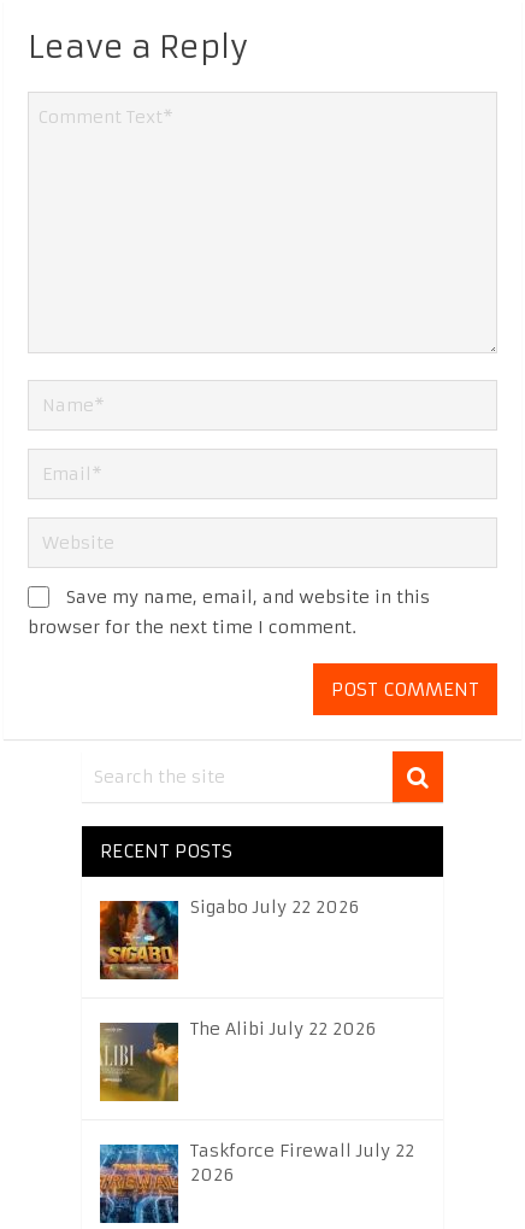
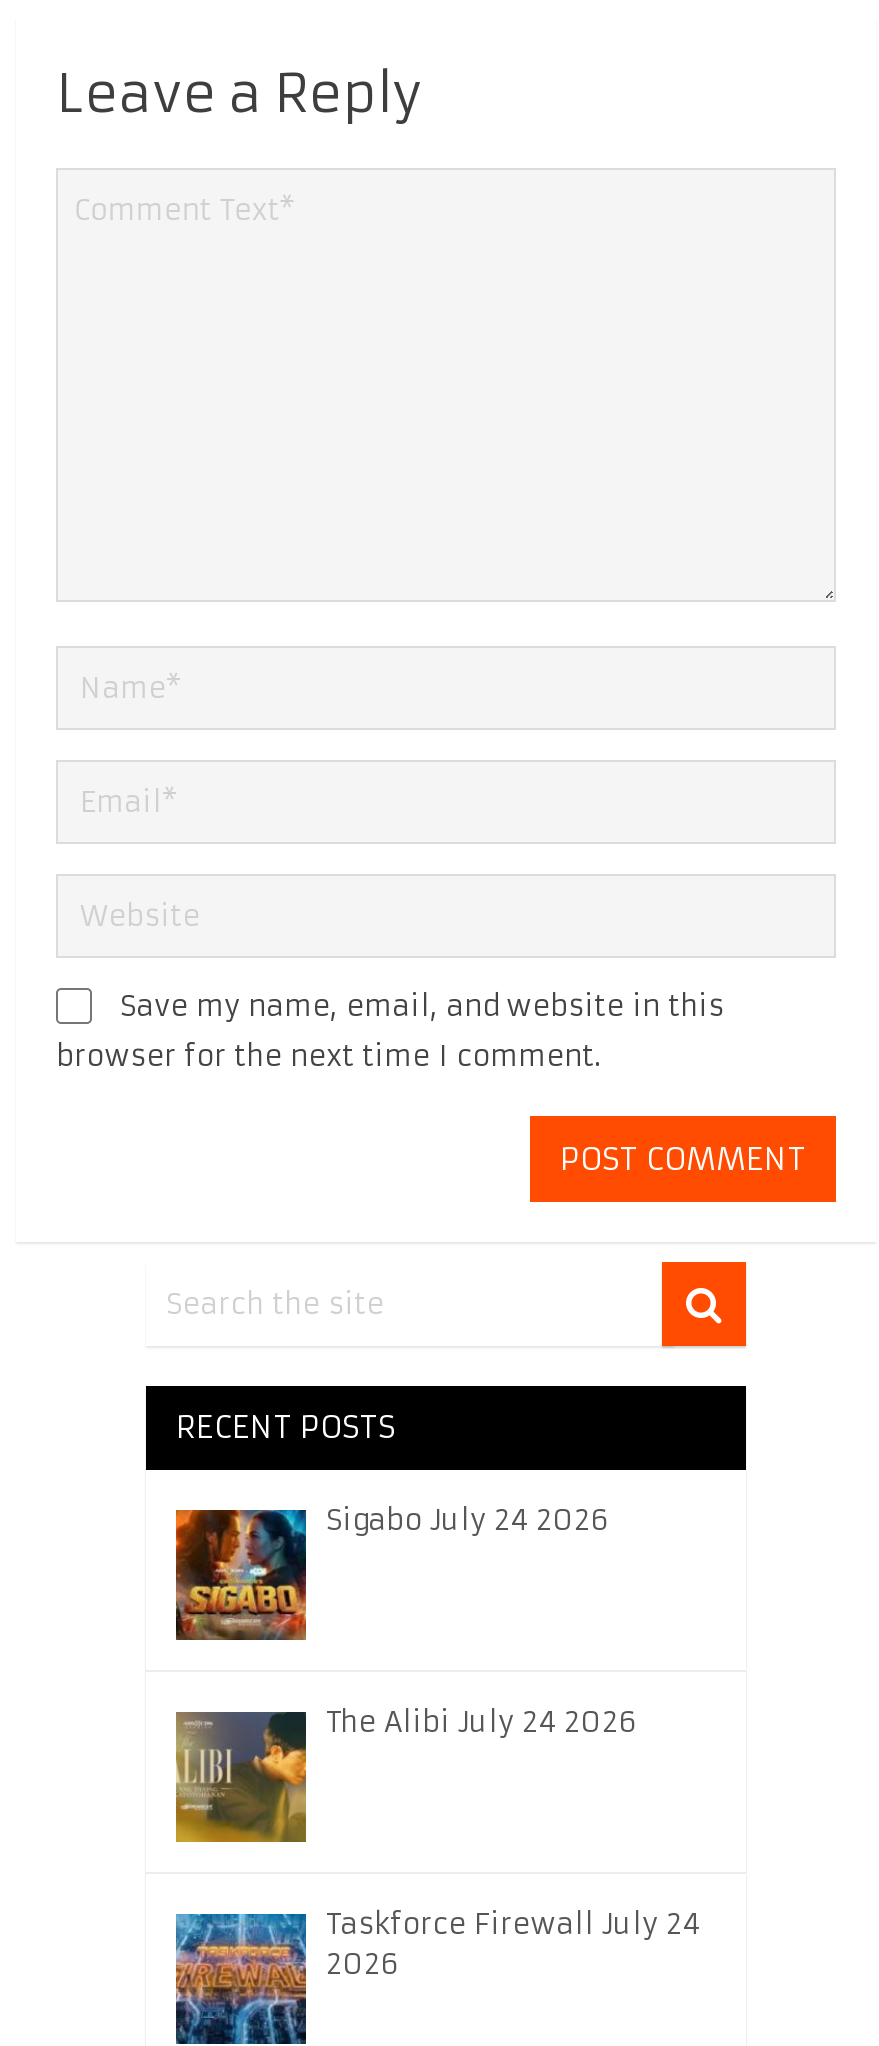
[190,897,359,918] Sigabo July 22 2026 -> [326,1503,608,1539] Sigabo July 24 2026
[190,1018,376,1040] The Alibi July 22 2026 -> [326,1705,636,1741] The Alibi July 24 2026
[190,1140,414,1162] Taskforce Firewall July 22 -> [326,1907,700,1943] Taskforce Firewall July 24

